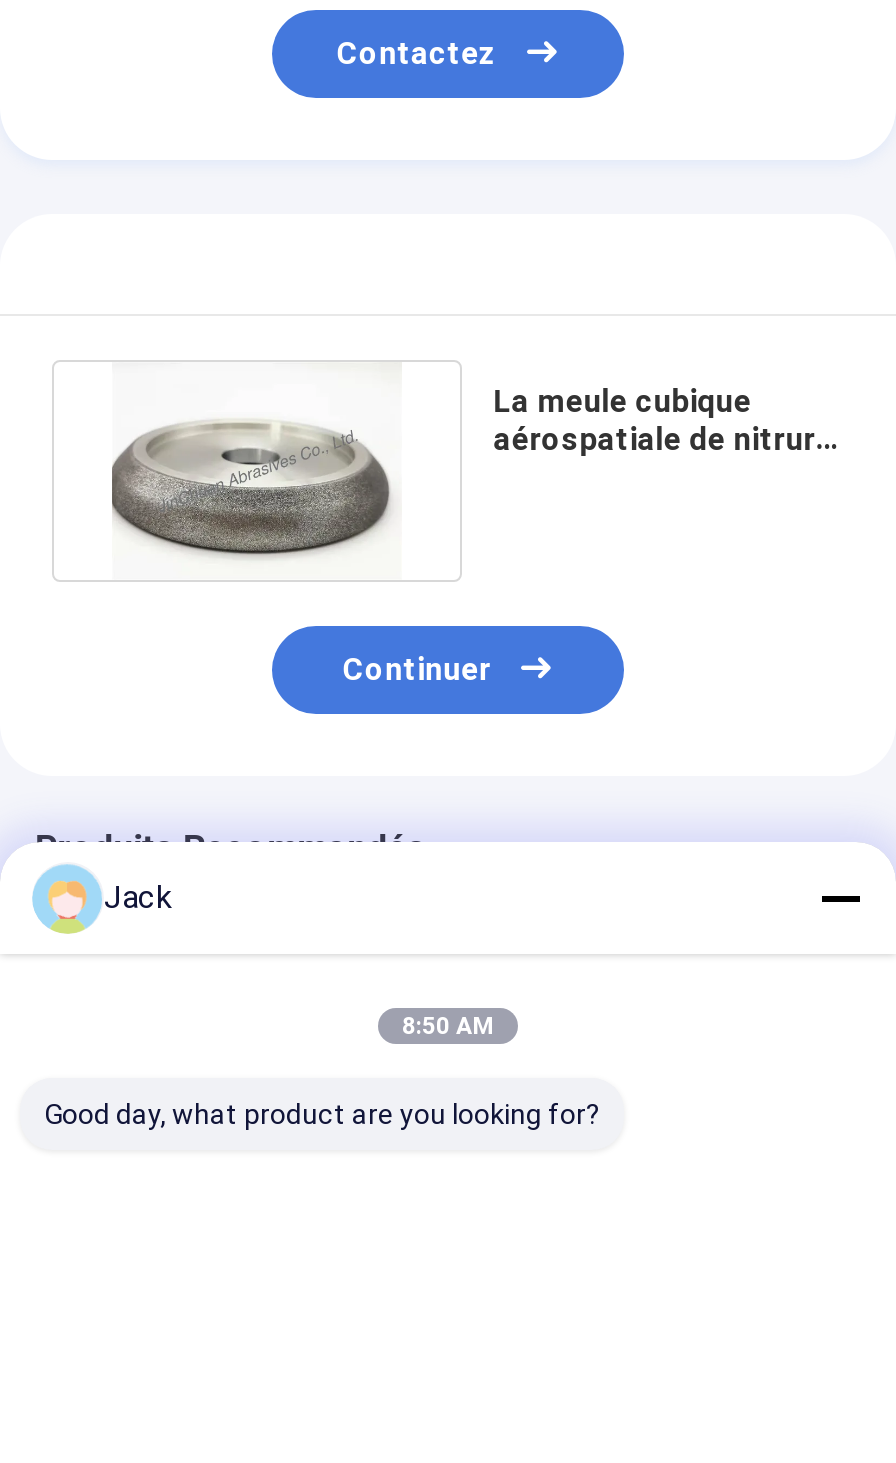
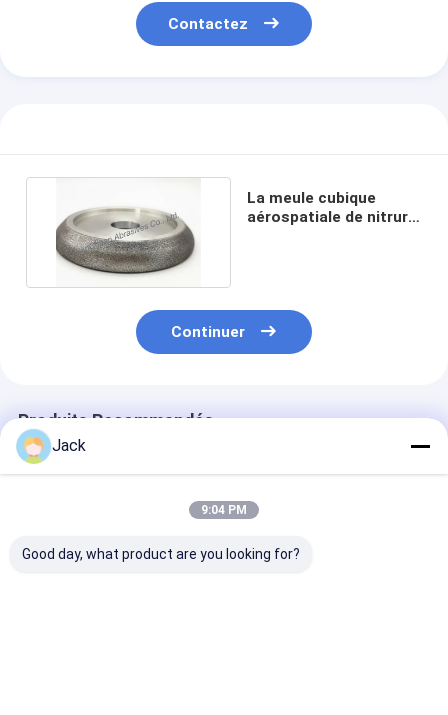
[402,1012,494,1040] 8:50 AM -> [201,503,247,517] 9:04 PM

